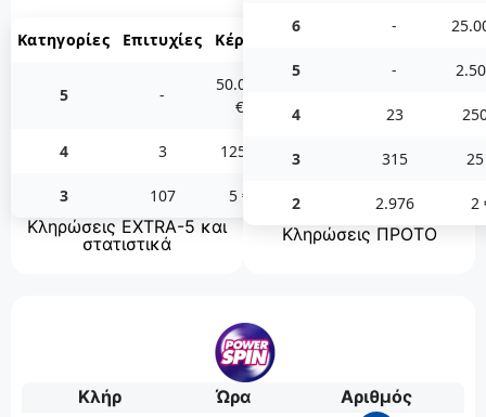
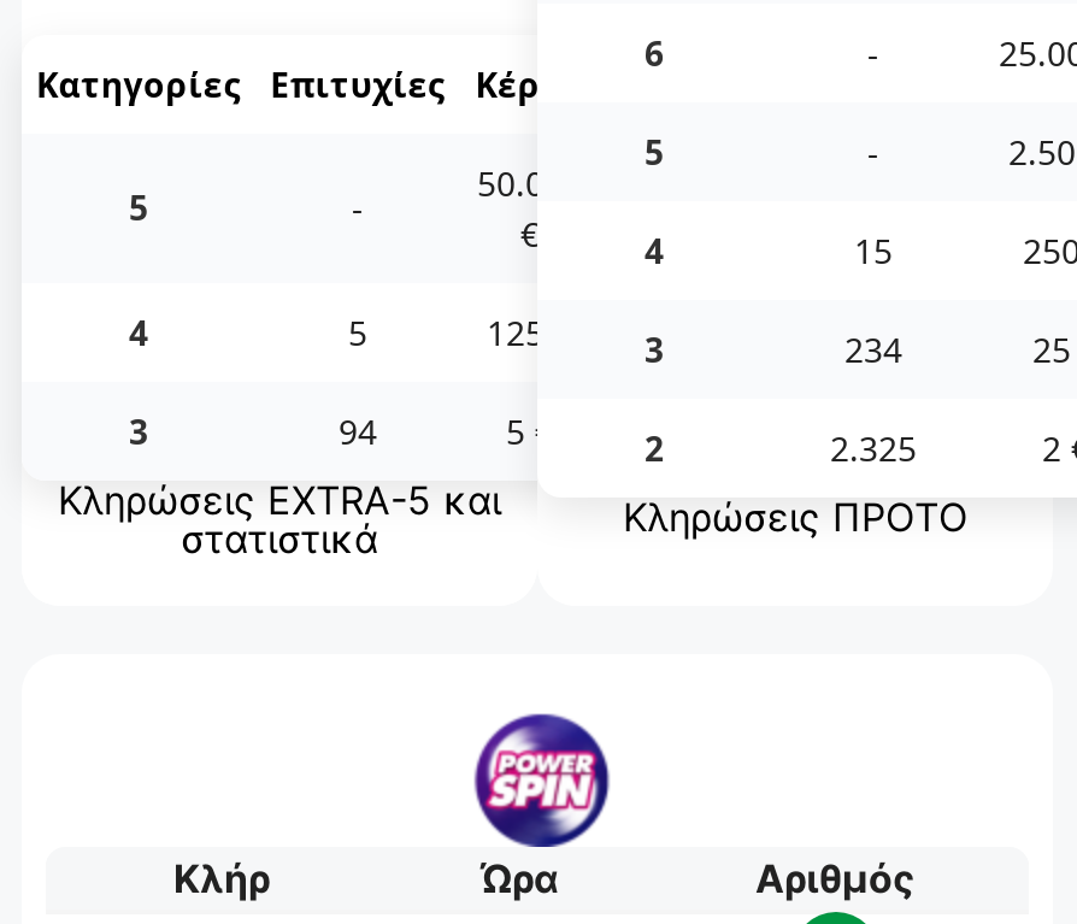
[386,103,403,124] 23 -> [854,226,893,272] 15
[158,140,167,161] 3 -> [348,308,367,354] 5
[381,148,407,168] 315 -> [844,325,902,371] 234
[149,185,175,205] 107 -> [339,407,377,453] 94
[375,192,414,213] 2.976 -> [830,424,917,470] 2.325

